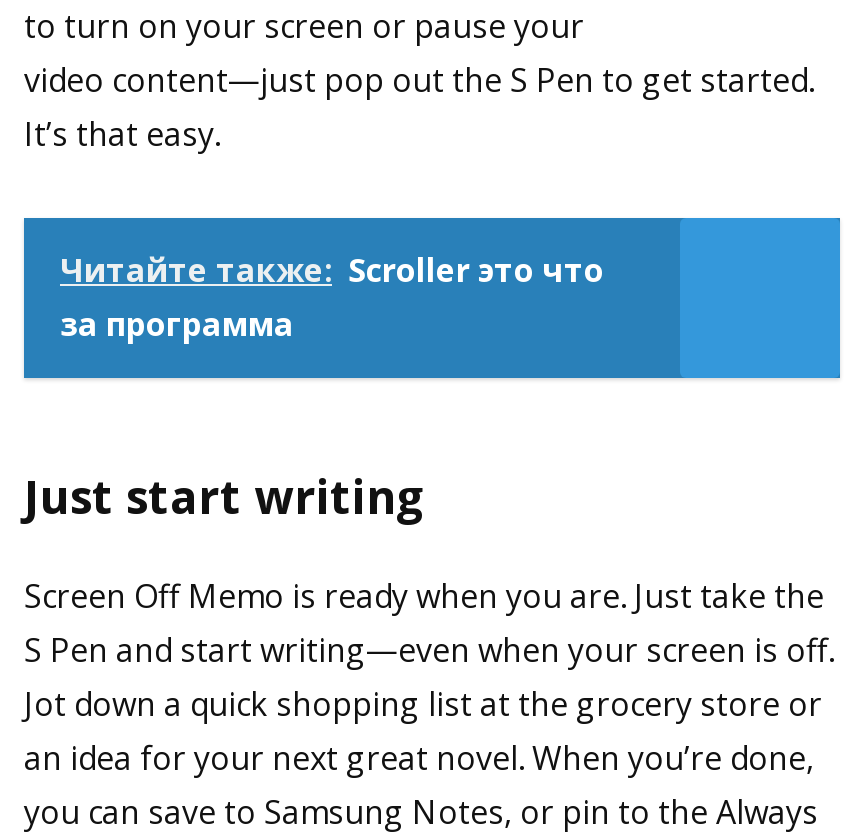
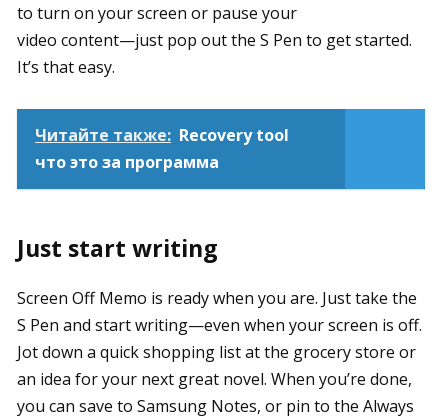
[60,247,604,345] Читайте также: Scroller это что | за программа -> [35,124,289,173] Читайте также: Recovery tool | что это за программа

